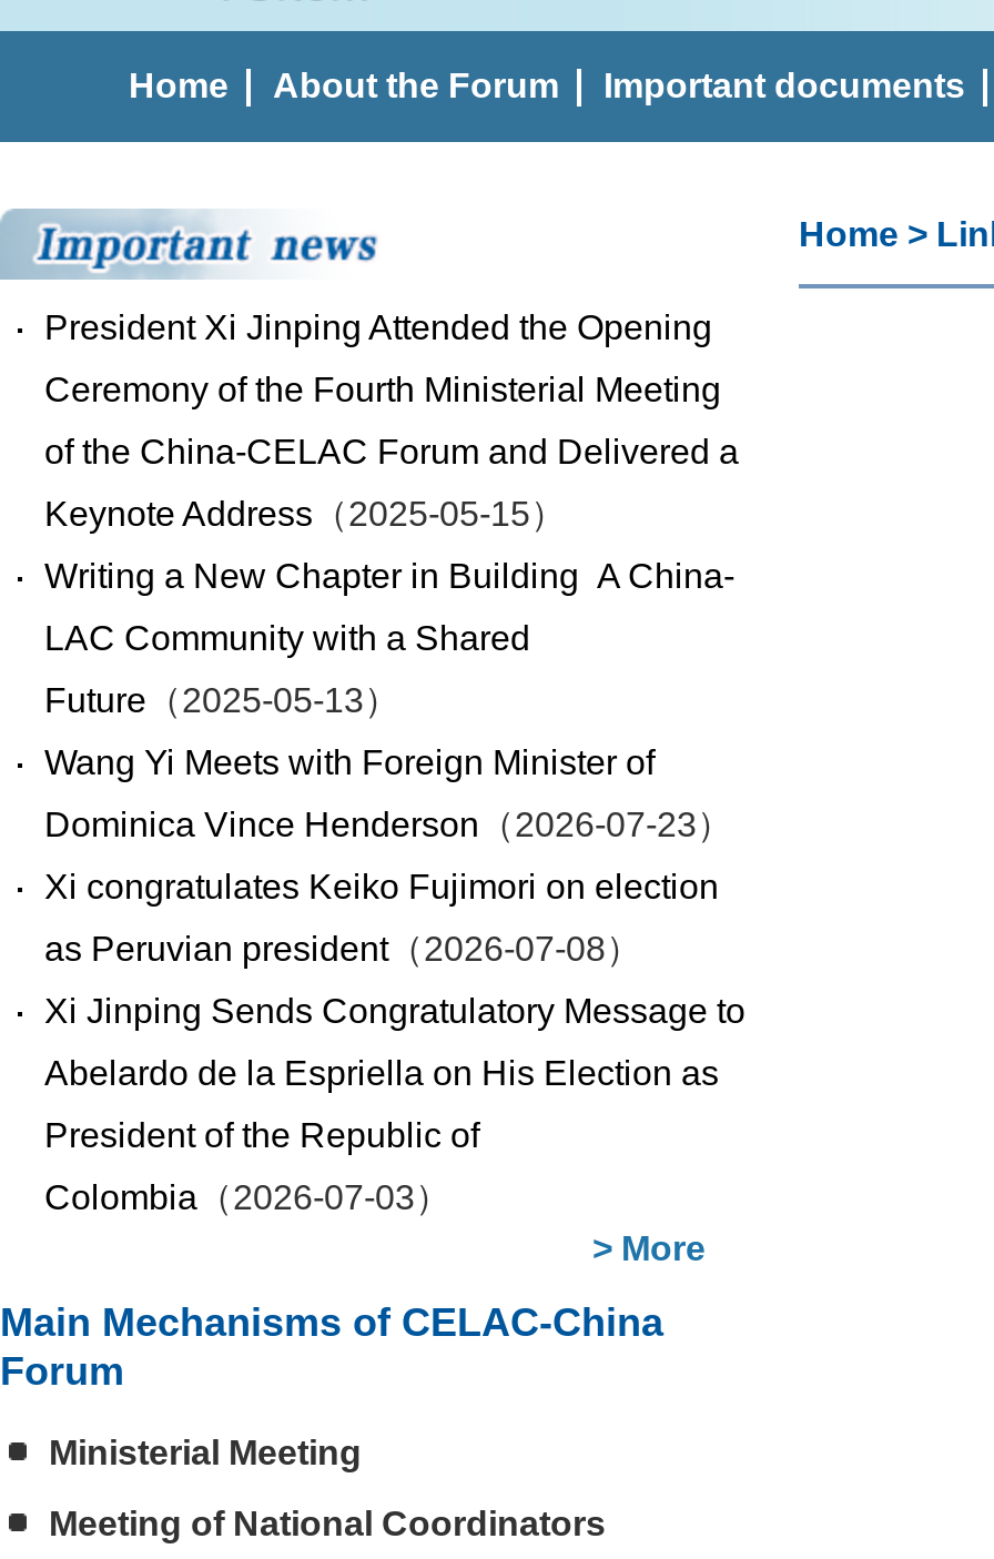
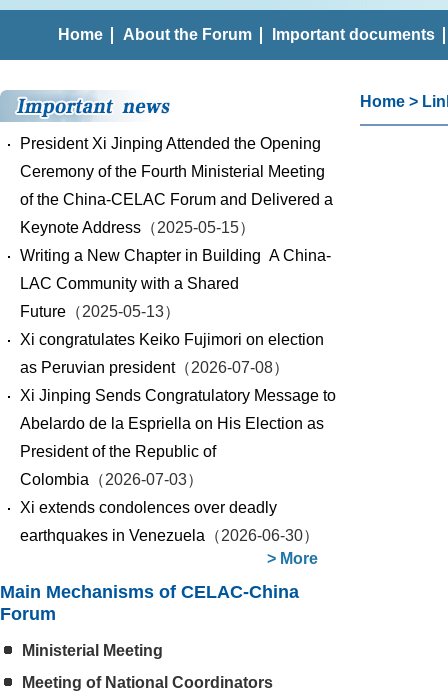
[44,743,732,843] Wang Yi Meets with Foreign Minister of | Dominica Vince Henderson（2026-07-23） -> none
moved [44,868,745,1216] -> [20,331,336,488]: Xi congratulates Keiko Fujimori on election | as Peruvian president（2026-07-08） | Xi Jinping Sends Congratulatory Message to | Abelardo de la Espriella on His Election as | President of the Republic of | Colombia（2026-07-03）
none -> [20,499,319,544] Xi extends condolences over deadly | earthquakes in Venezuela（2026-06-30）

